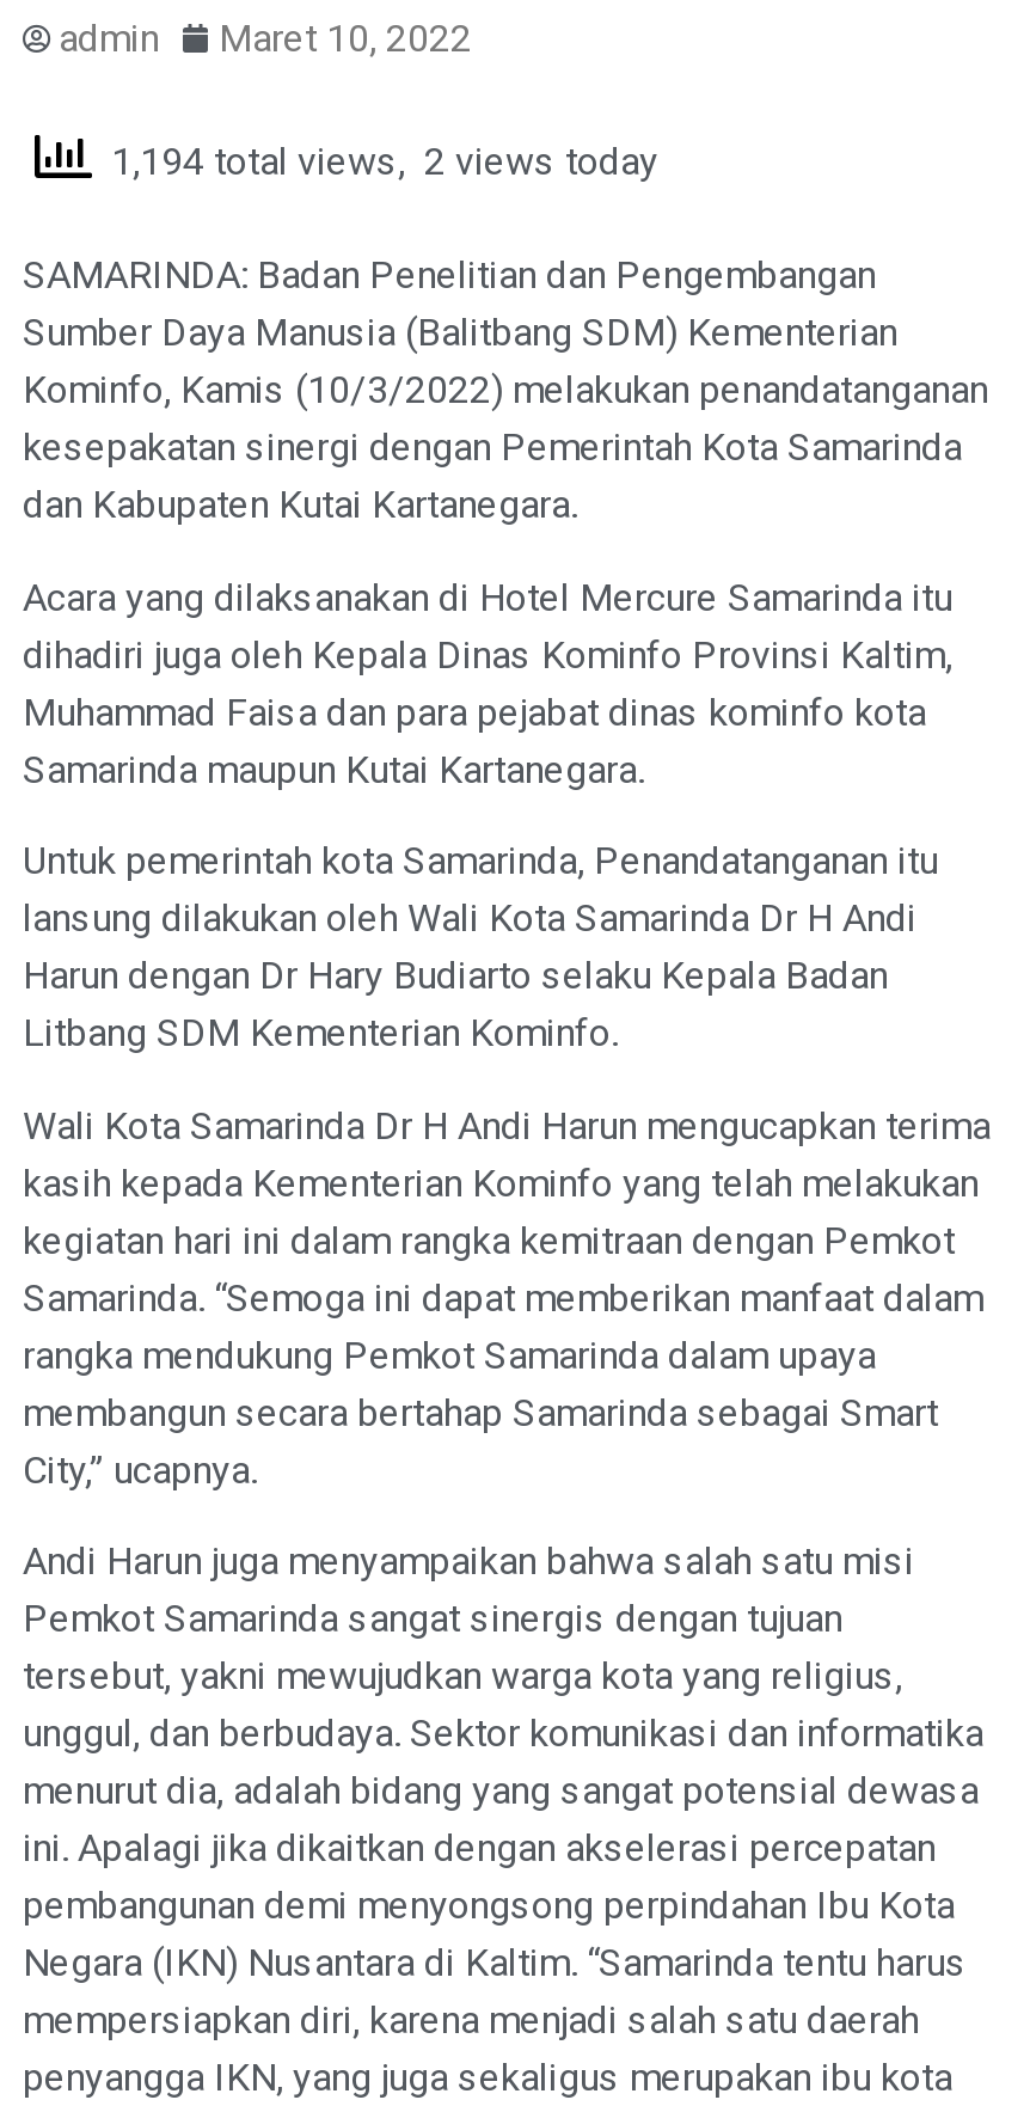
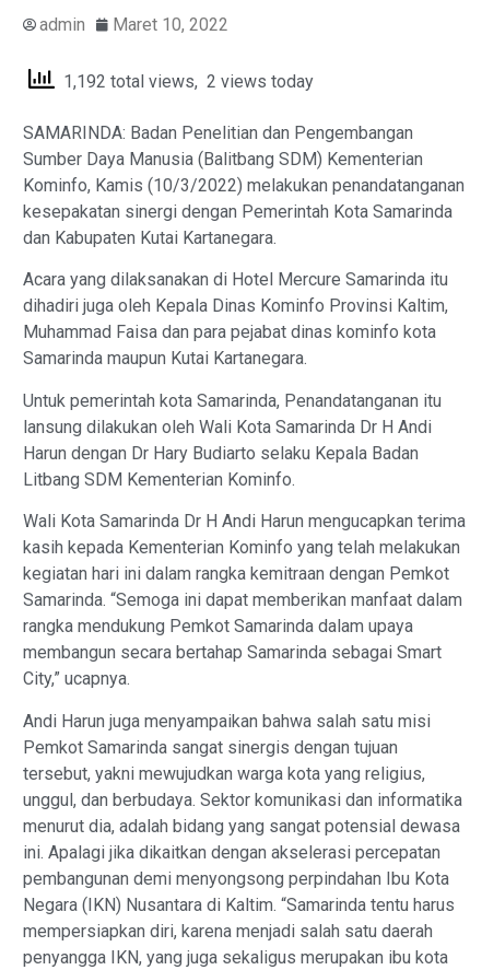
[92,139,658,185] 1,194 total views, 2 views today -> [55,70,314,91] 1,192 total views, 2 views today

